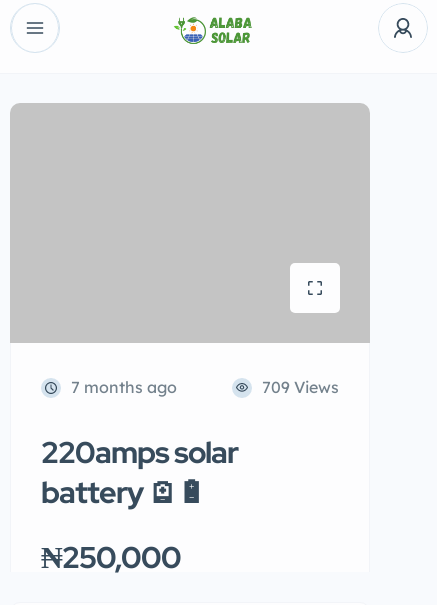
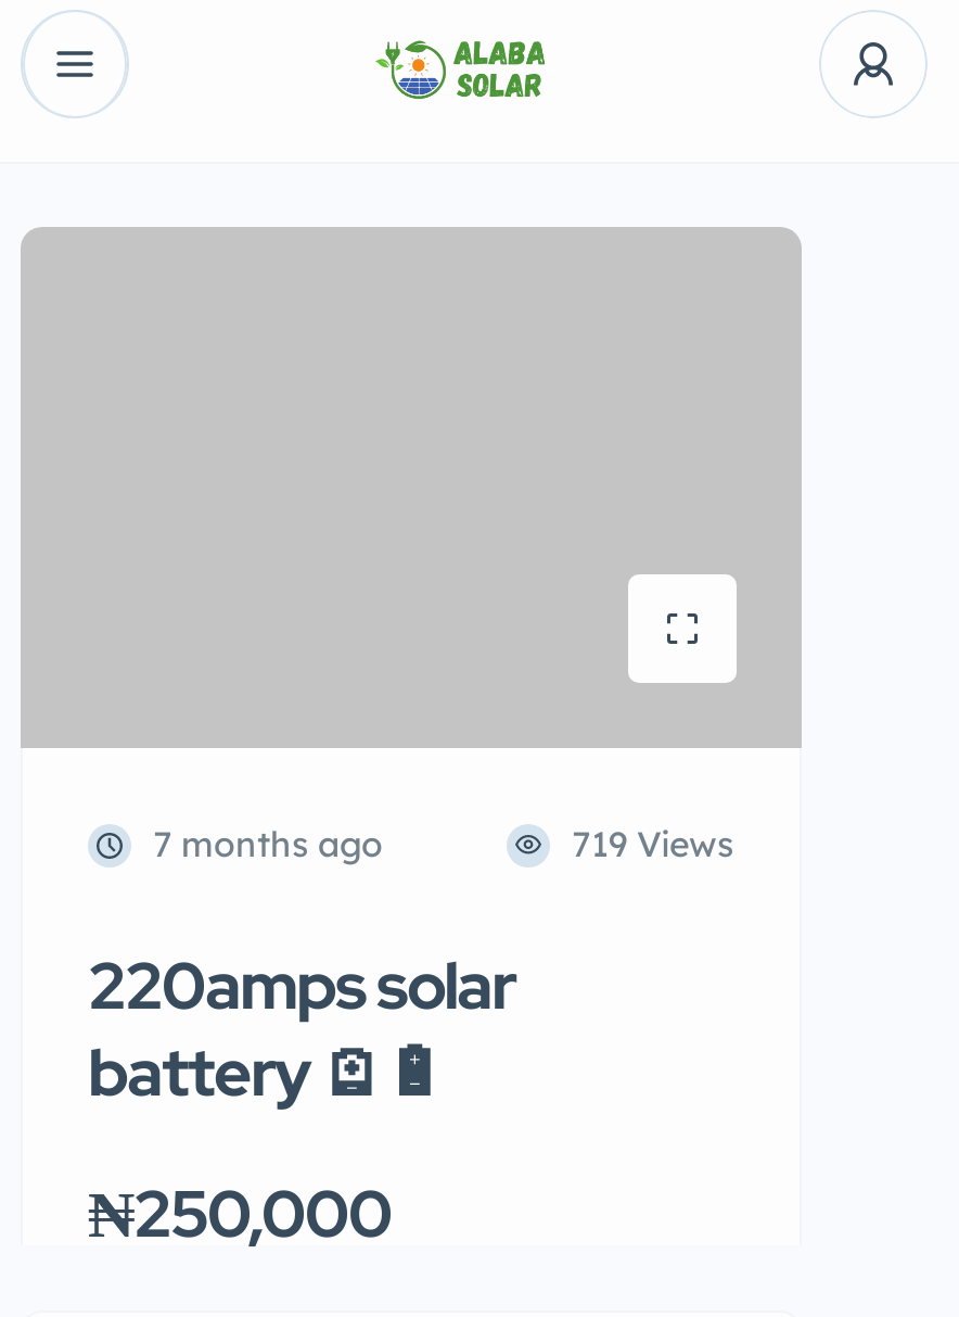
[262,377,339,397] 709 Views -> [572,822,734,865] 719 Views

